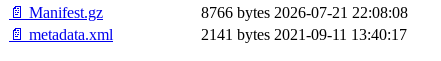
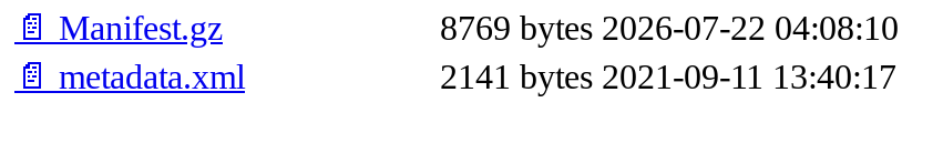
[201,4,408,21] 8766 bytes 2026-07-21 22:08:08 -> [440,9,899,46] 8769 bytes 2026-07-22 04:08:10

